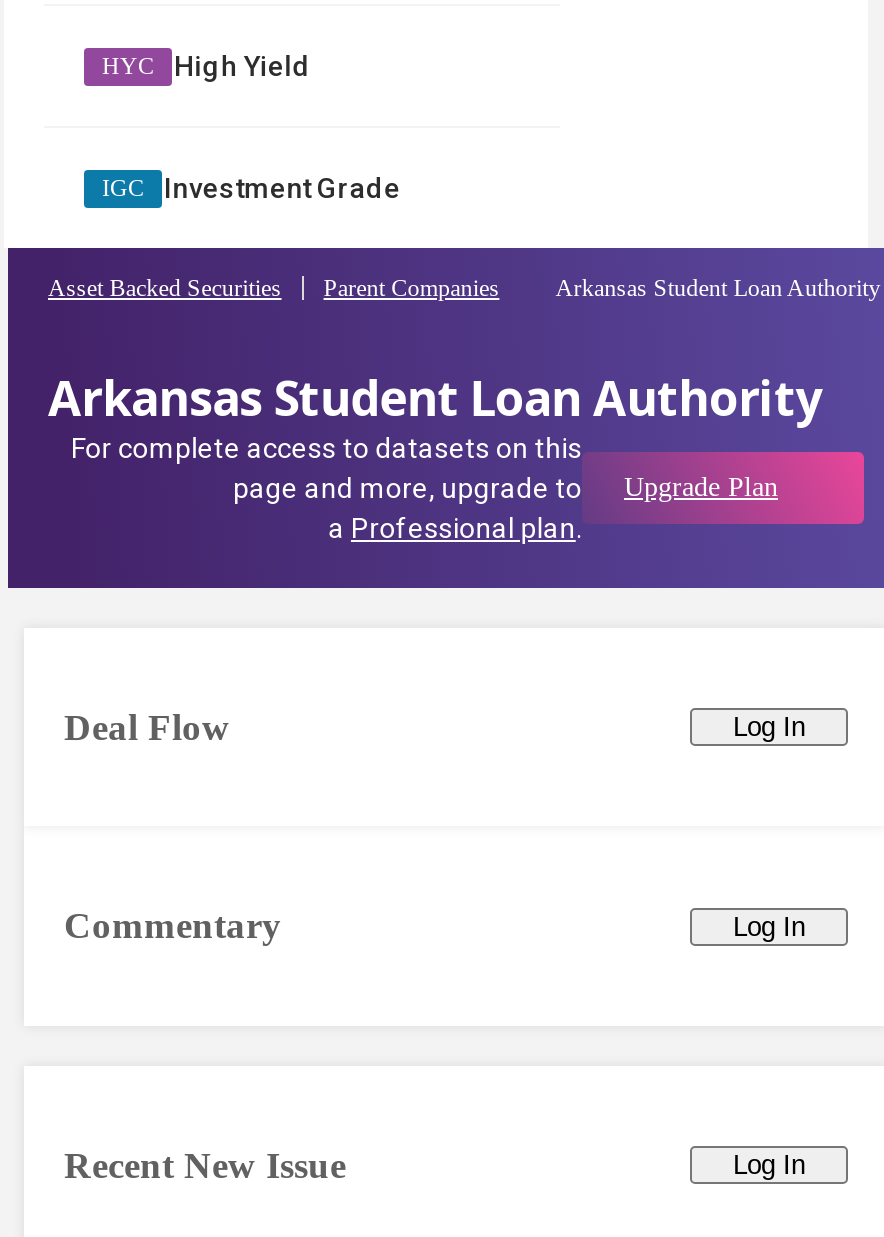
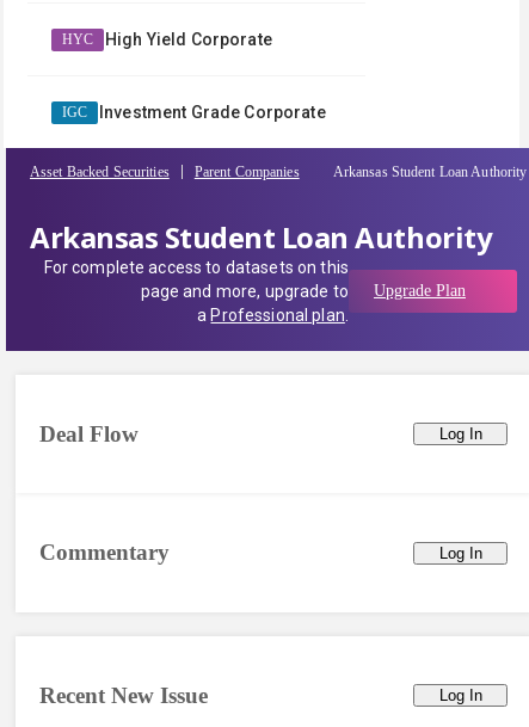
[174,50,311,82] High Yield -> [105,30,272,49] High Yield Corporate
[164,172,400,204] Investment Grade -> [99,103,326,122] Investment Grade Corporate

